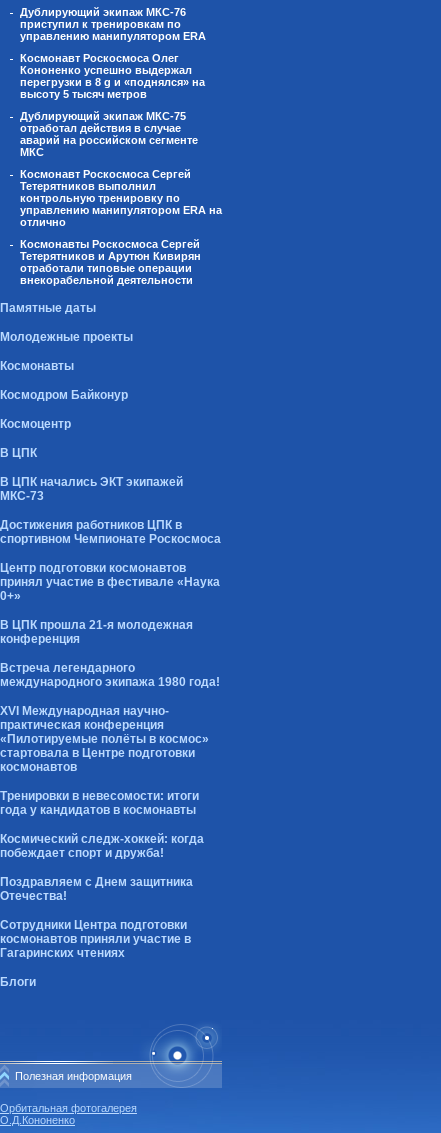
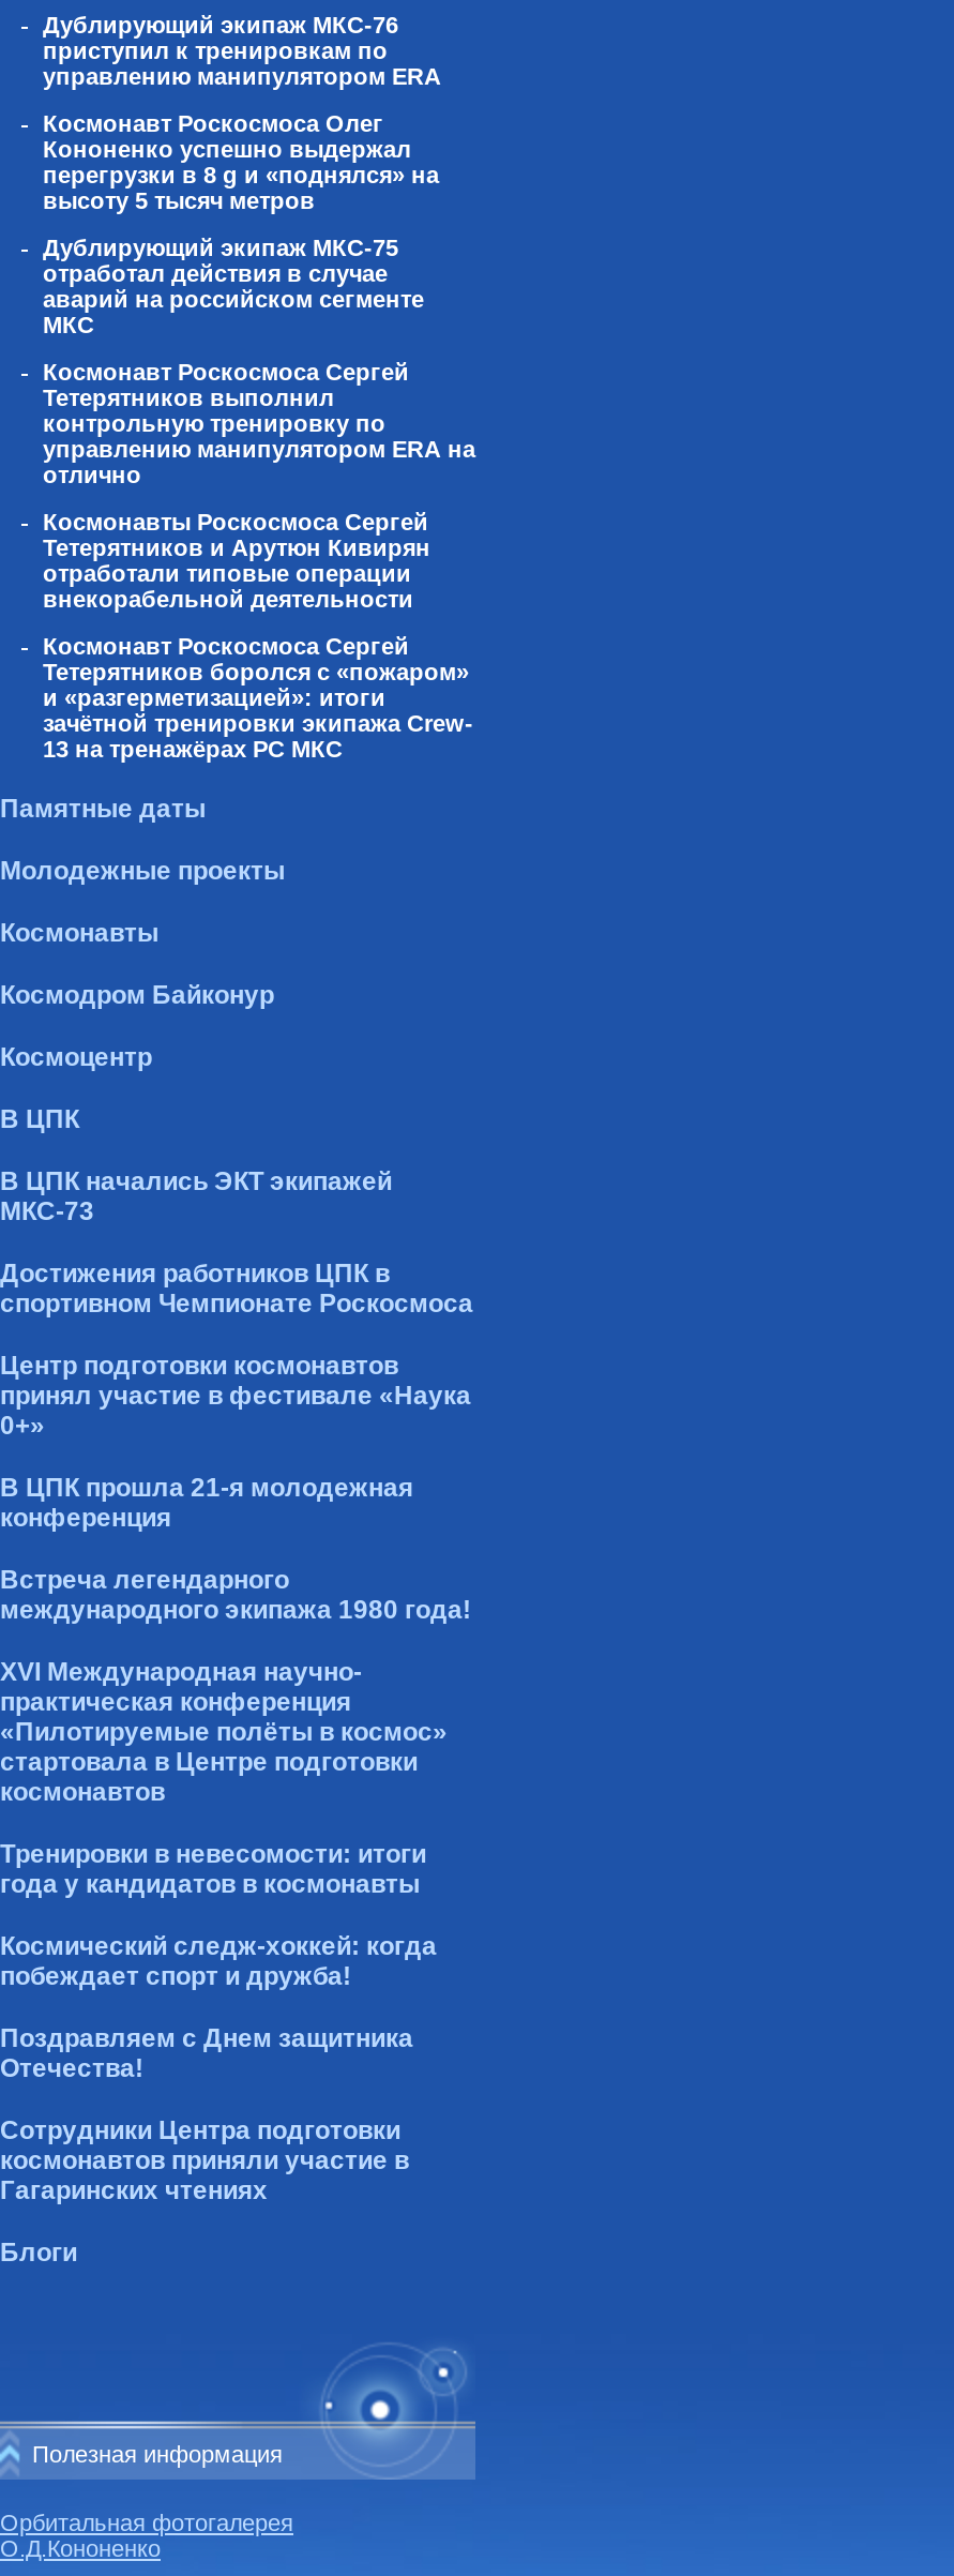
none -> [43,633,473,762] Космонавт Роскосмоса Сергей | Тетерятников боролся с «пожаром» | и «разгерметизацией»: итоги | зачётной тренировки экипажа Crew- | 13 на тренажёрах РС МКС

